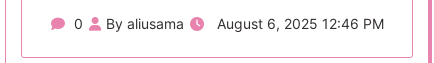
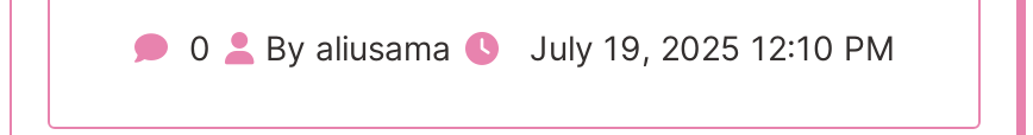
[69,15,383,32] 0 By aliusama August 6, 2025 12:46 PM -> [180,27,894,67] 0 By aliusama July 19, 2025 12:10 PM

